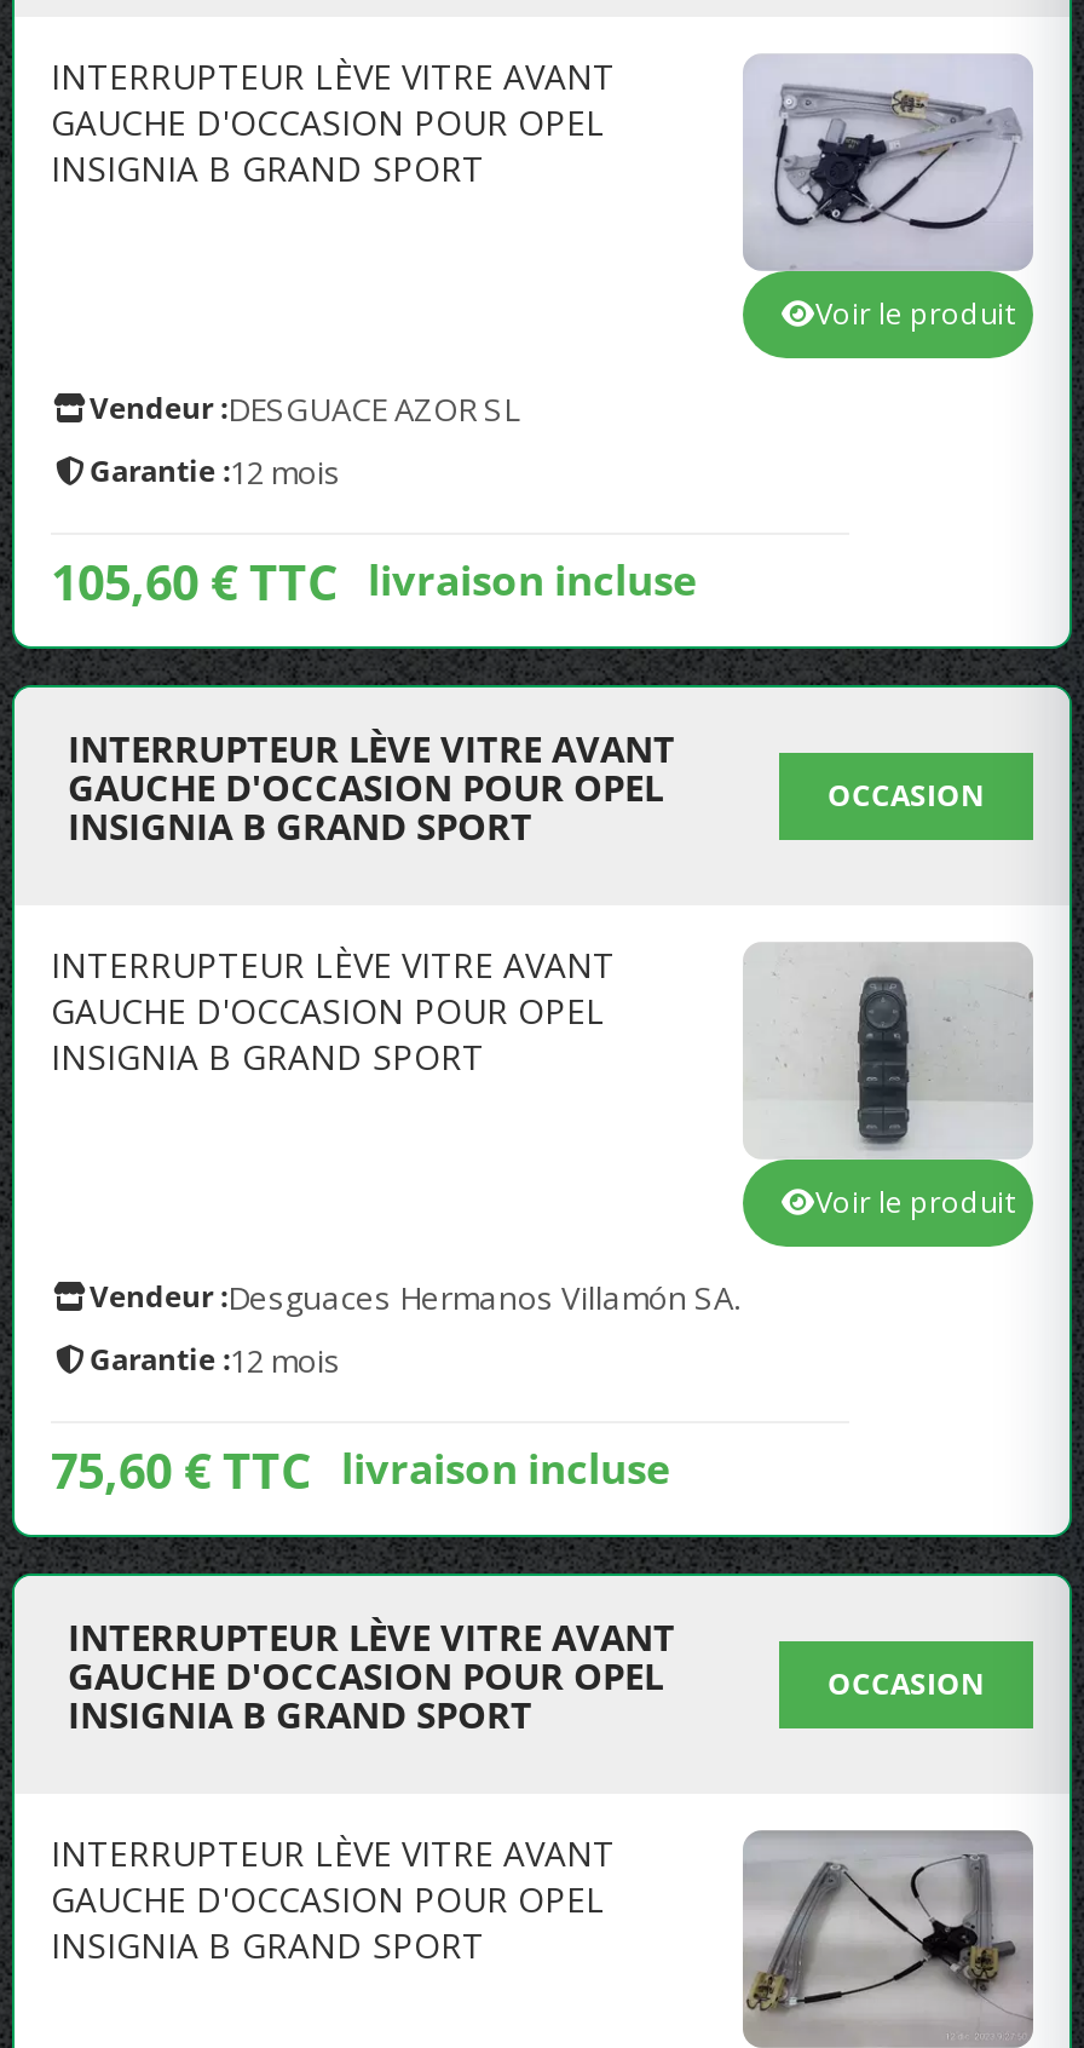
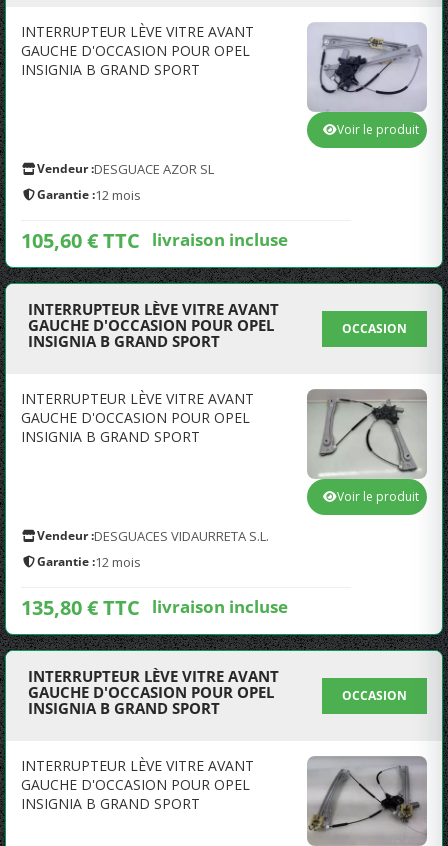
[745,944,1028,1157] [image] -> [307,389,427,478] [image]
[90,1276,740,1319] Vendeur : Desguaces Hermanos Villamón SA. -> [37,527,269,545] Vendeur : DESGUACES VIDAURRETA S.L.
[51,1438,670,1503] 75,60 € TTC livraison incluse -> [21,594,288,621] 135,80 € TTC livraison incluse

